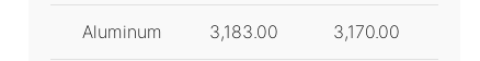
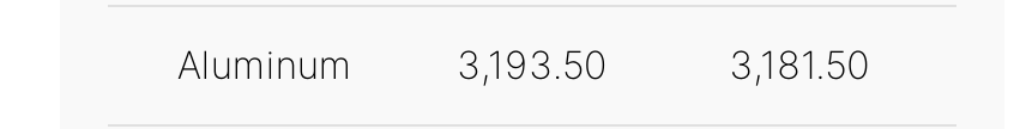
[210,20,279,42] 3,183.00 -> [457,40,608,88] 3,193.50
[333,20,400,42] 3,170.00 -> [729,40,870,88] 3,181.50

